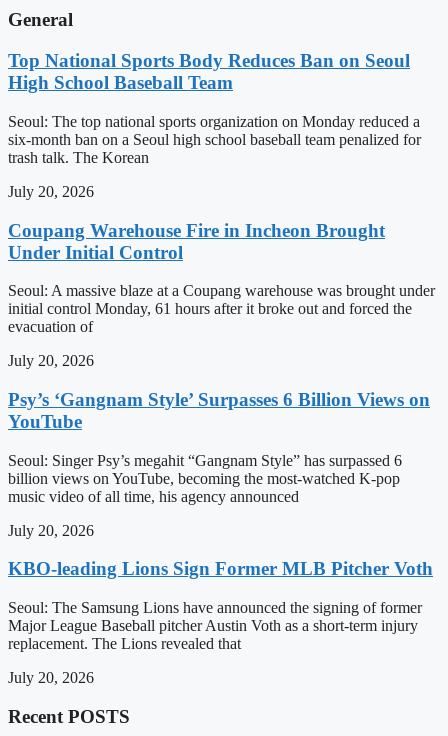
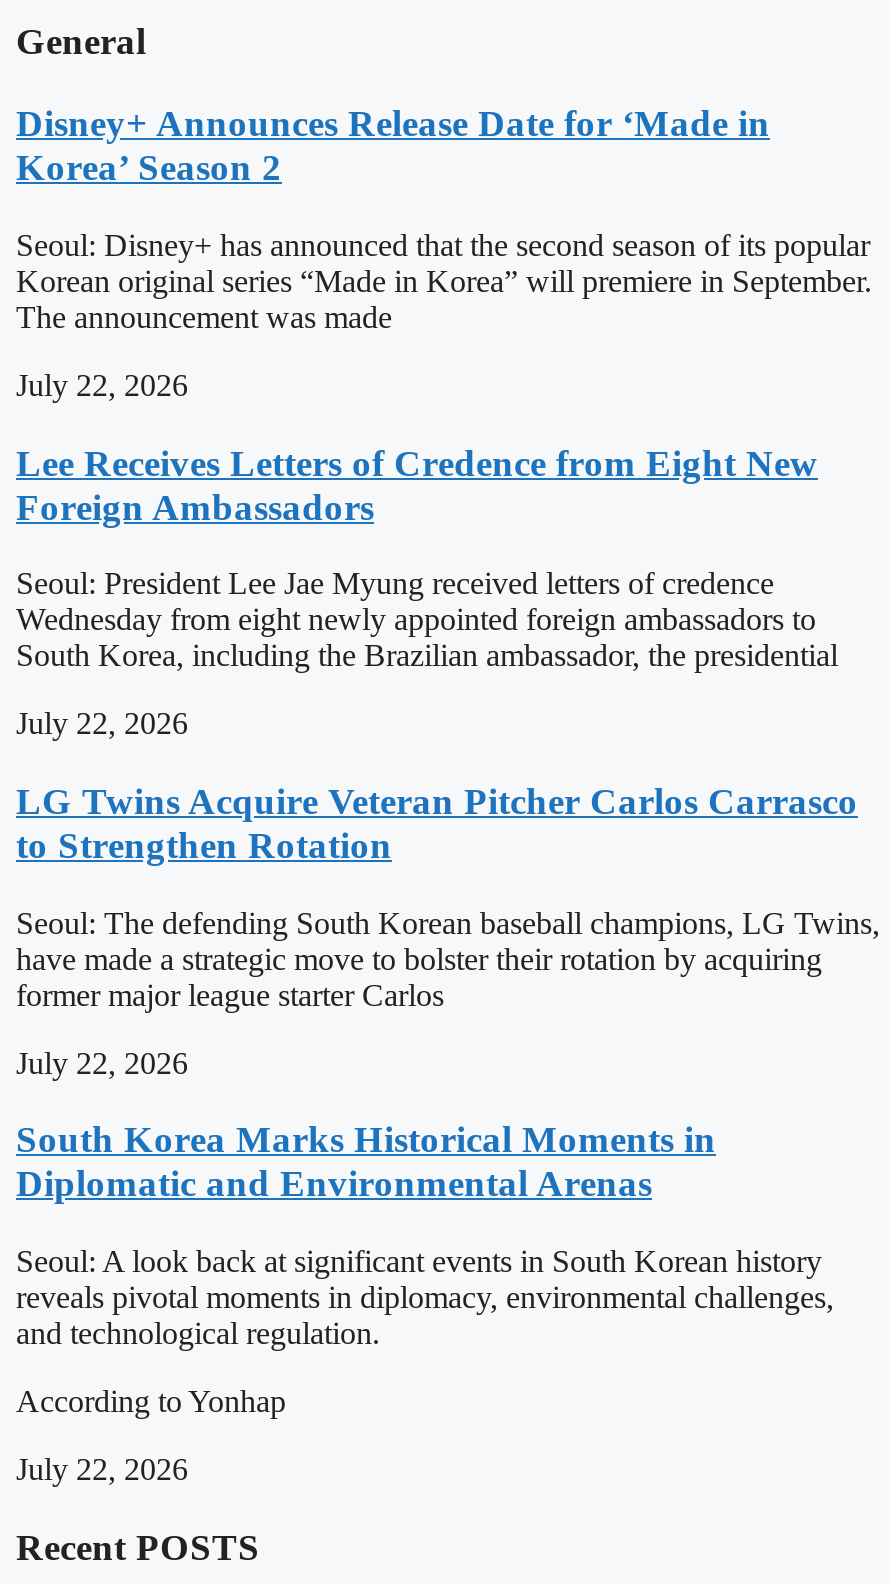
[8,50,435,686] Top National Sports Body Reduces Ban on Seoul | High School Baseball Team | Seoul: The top national sports organization on Monday reduced a | six-month ban on a Seoul high school baseball team penalized for | trash talk. The Korean | July 20, 2026 | Coupang Warehouse Fire in Incheon Brought | Under Initial Control | Seoul: A massive blaze at a Coupang warehouse was brought under | initial control Monday, 61 hours after it broke out and forced the | evacuation of | July 20, 2026 | Psy’s ‘Gangnam Style’ Surpasses 6 Billion Views on | YouTube | Seoul: Singer Psy’s megahit “Gangnam Style” has surpassed 6 | billion views on YouTube, becoming the most-watched K-pop | music video of all time, his agency announced | July 20, 2026 | KBO-leading Lions Sign Former MLB Pitcher Voth | Seoul: The Samsung Lions have announced the signing of former | Major League Baseball pitcher Austin Voth as a short-term injury | replacement. The Lions revealed that | July 20, 2026 -> [16,102,880,1486] Disney+ Announces Release Date for ‘Made in | Korea’ Season 2 | Seoul: Disney+ has announced that the second season of its popular | Korean original series “Made in Korea” will premiere in September. | The announcement was made | July 22, 2026 | Lee Receives Letters of Credence from Eight New | Foreign Ambassadors | Seoul: President Lee Jae Myung received letters of credence | Wednesday from eight newly appointed foreign ambassadors to | South Korea, including the Brazilian ambassador, the presidential | July 22, 2026 | LG Twins Acquire Veteran Pitcher Carlos Carrasco | to Strengthen Rotation | Seoul: The defending South Korean baseball champions, LG Twins, | have made a strategic move to bolster their rotation by acquiring | former major league starter Carlos | July 22, 2026 | South Korea Marks Historical Moments in | Diplomatic and Environmental Arenas | Seoul: A look back at significant events in South Korean history | reveals pivotal moments in diplomacy, environmental challenges, | and technological regulation. | According to Yonhap | July 22, 2026

